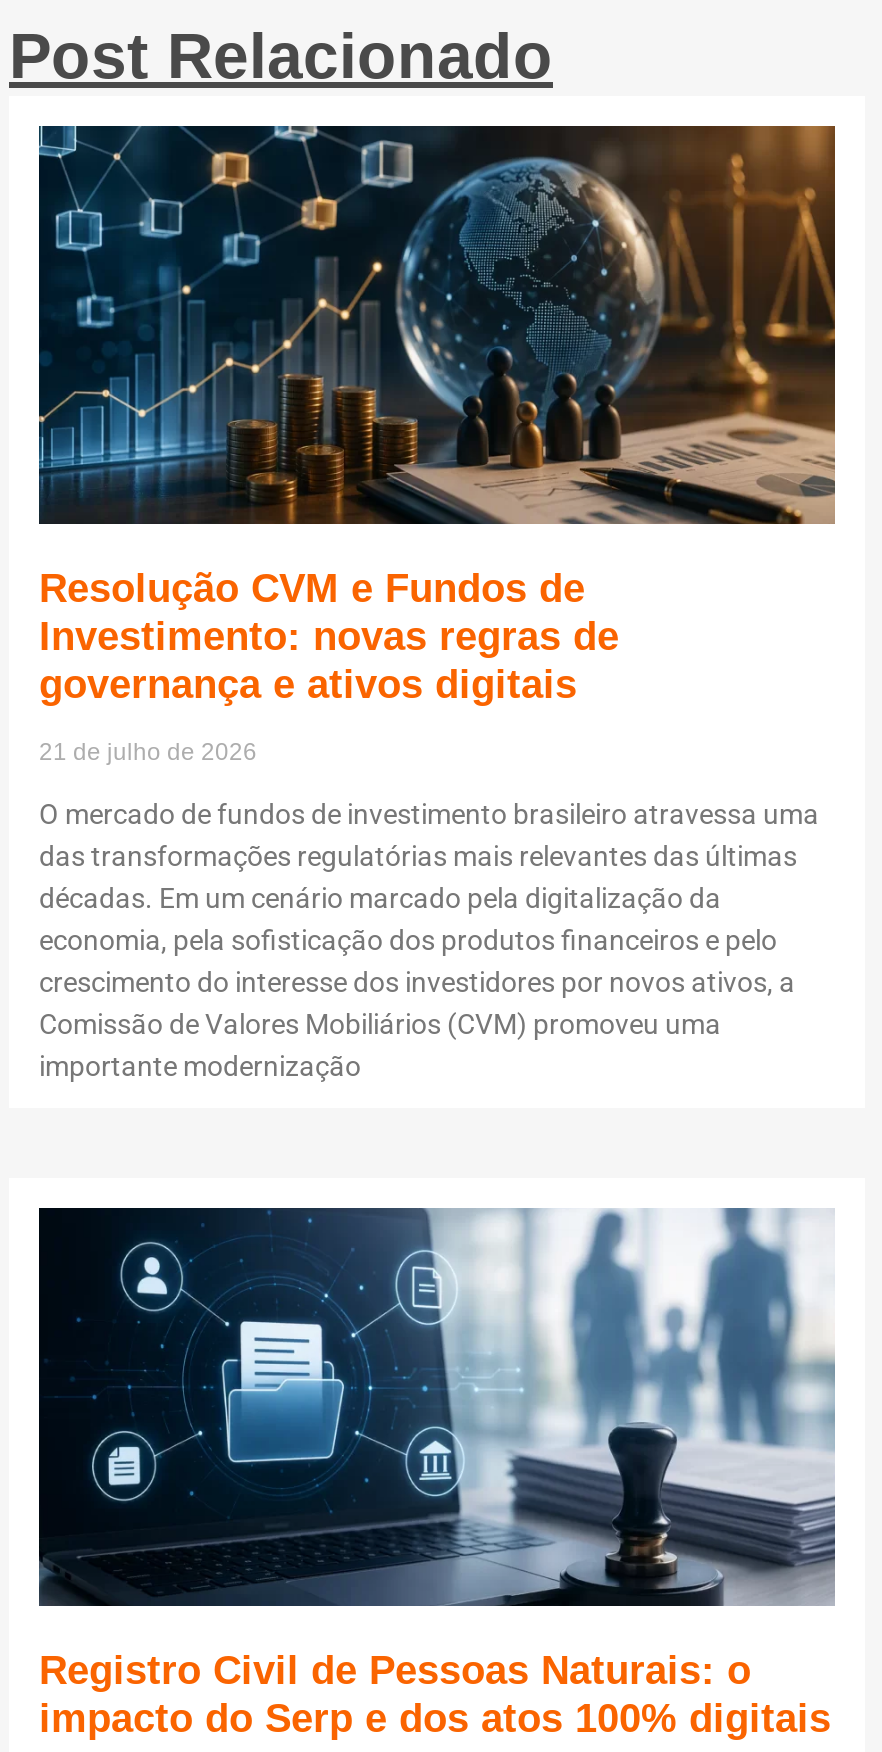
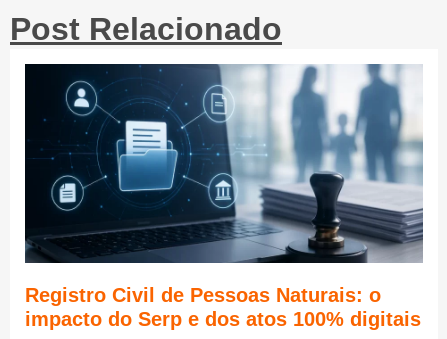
[37,124,837,1081] [image] | Resolução CVM e Fundos de | Investimento: novas regras de | governança e ativos digitais | 21 de julho de 2026 | O mercado de fundos de investimento brasileiro atravessa uma | das transformações regulatórias mais relevantes das últimas | décadas. Em um cenário marcado pela digitalização da | economia, pela sofisticação dos produtos financeiros e pelo | crescimento do interesse dos investidores por novos ativos, a | Comissão de Valores Mobiliários (CVM) promoveu uma | importante modernização -> none

